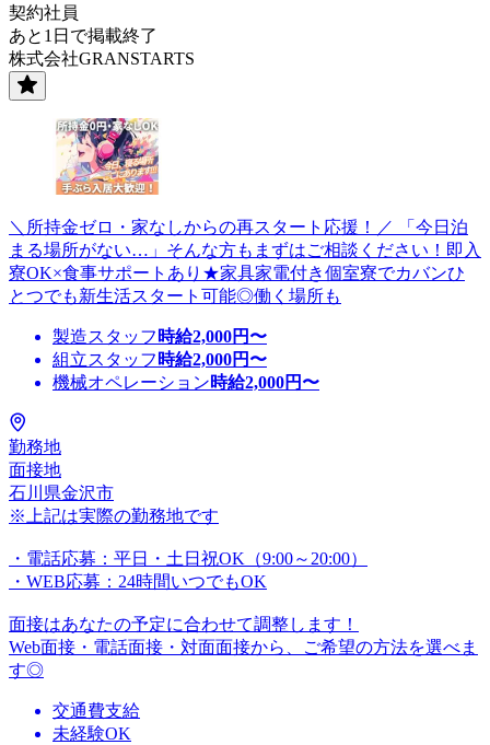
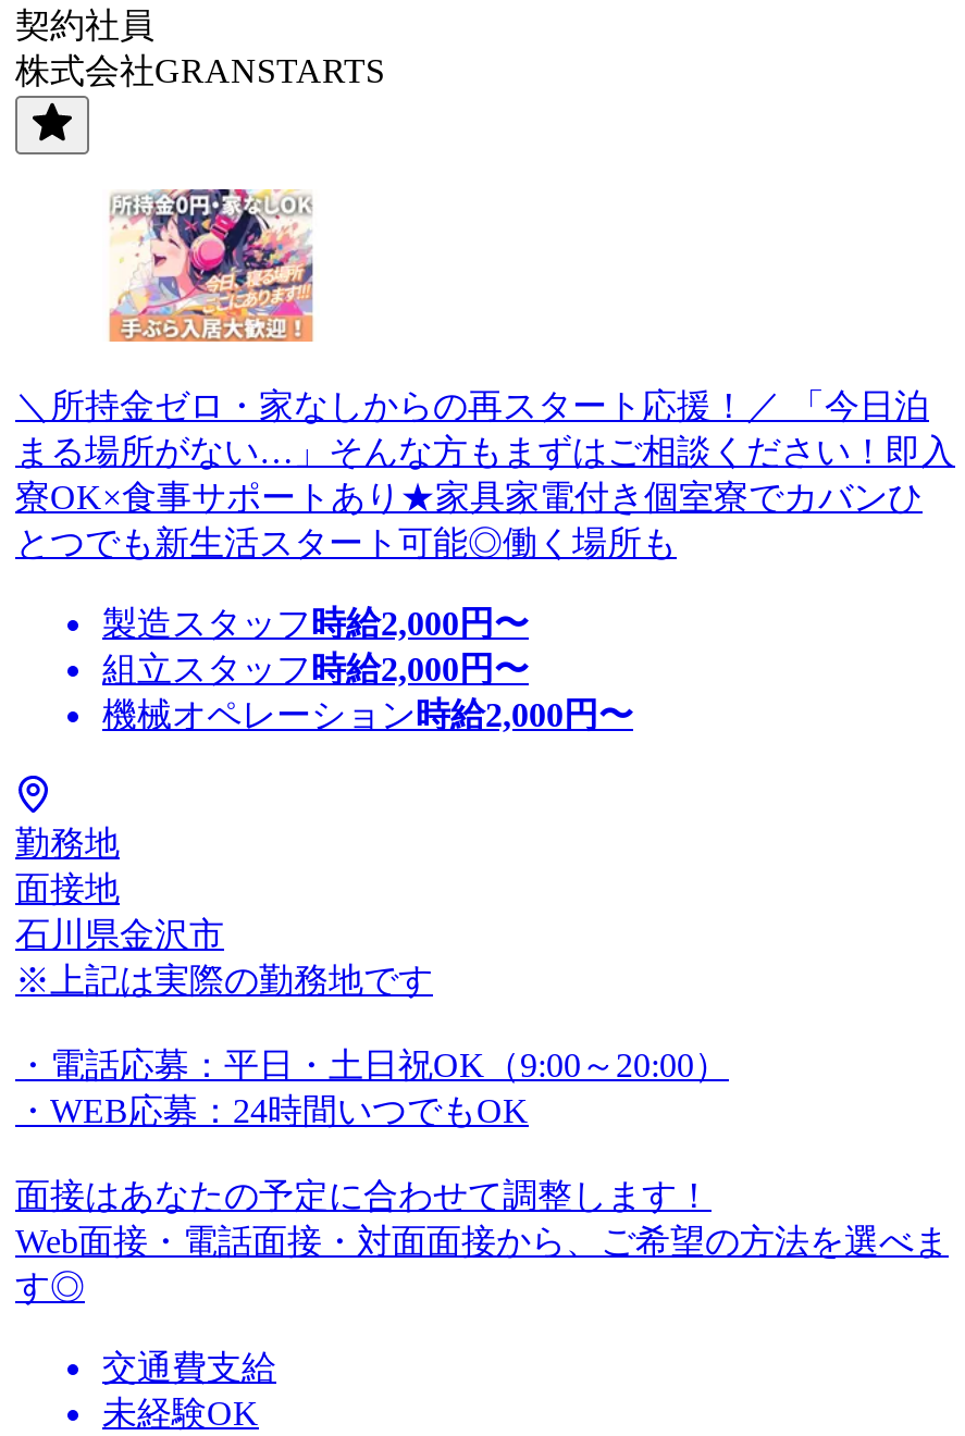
[9,26,157,45] あと1日で掲載終了 -> none

